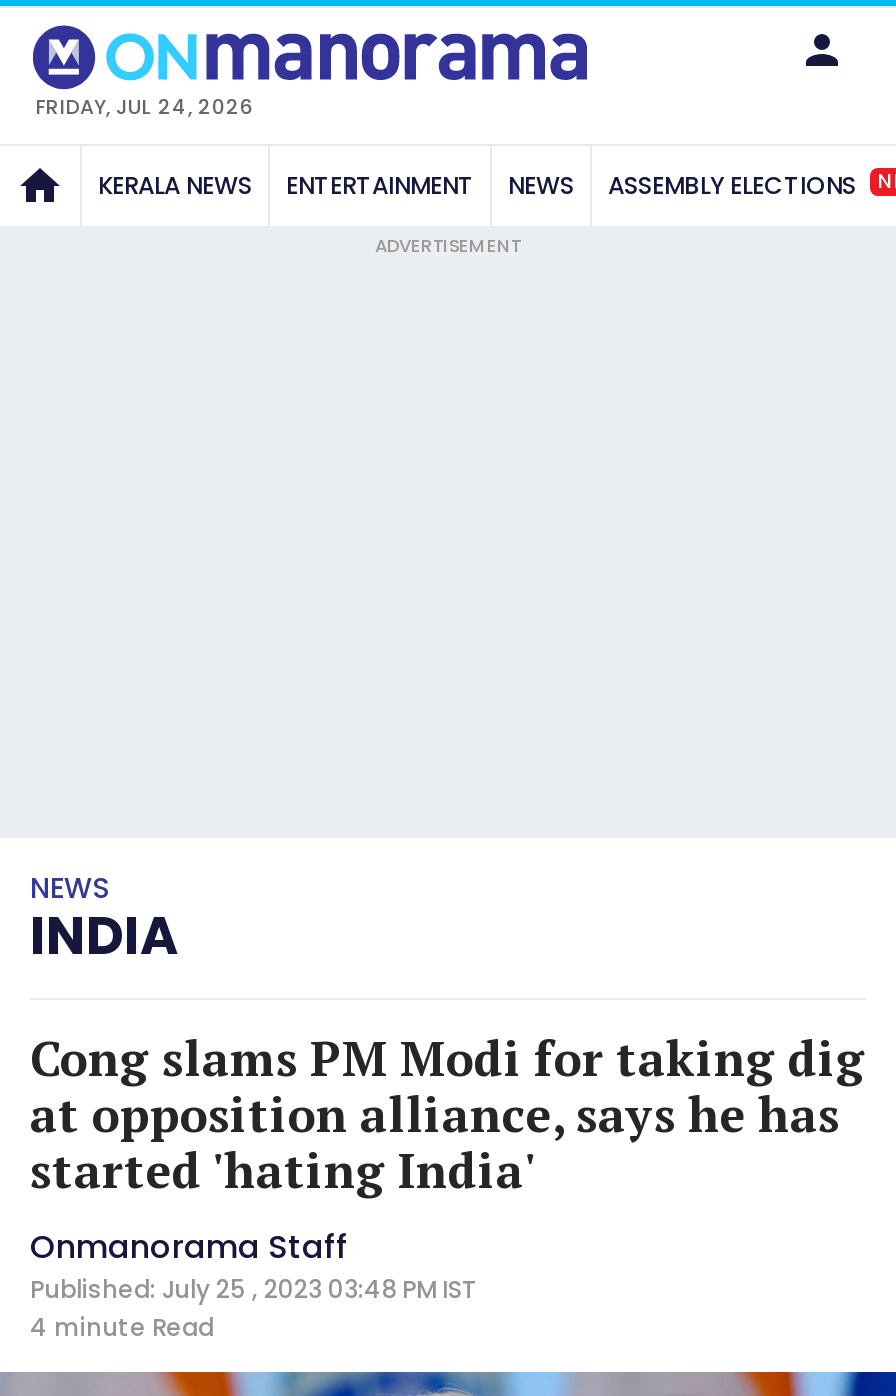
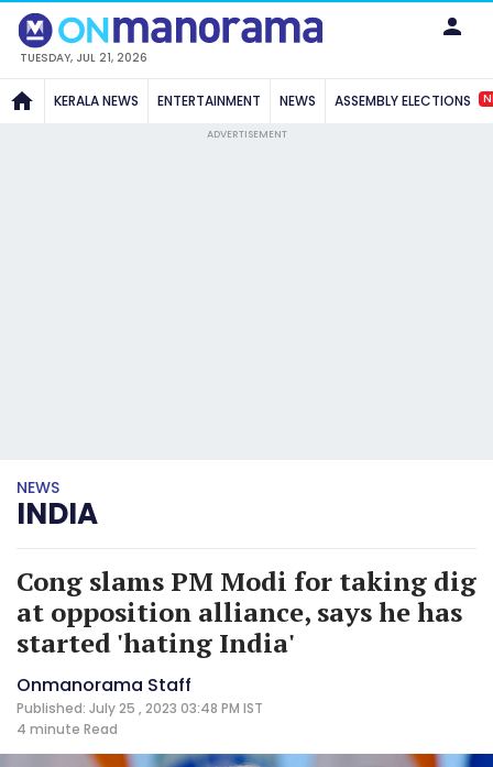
[36,91,254,121] FRIDAY, JUL 24, 2026 -> [20,49,147,66] TUESDAY, JUL 21, 2026

